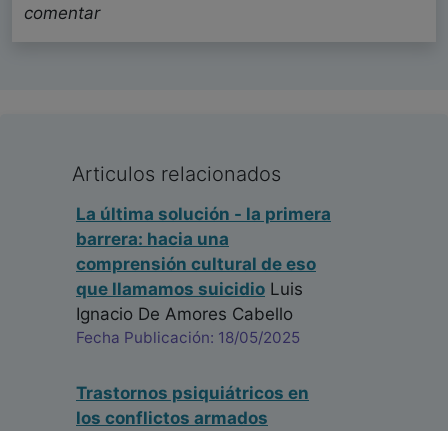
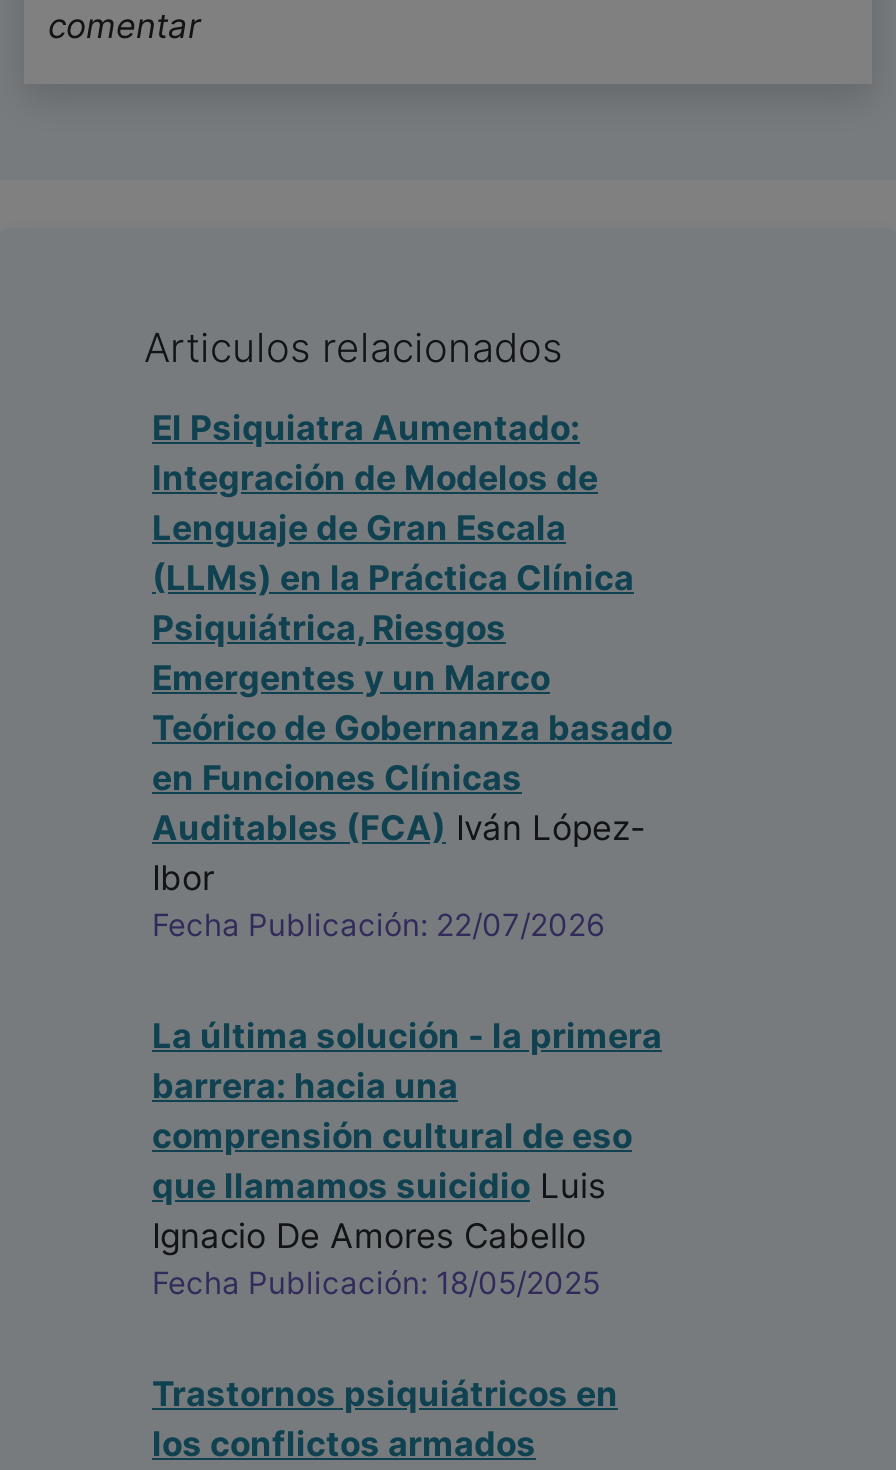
none -> [152,408,672,944] El Psiquiatra Aumentado: | Integración de Modelos de | Lenguaje de Gran Escala | (LLMs) en la Práctica Clínica | Psiquiátrica, Riesgos | Emergentes y un Marco | Teórico de Gobernanza basado | en Funciones Clínicas | Auditables (FCA) Iván López- | Ibor | Fecha Publicación: 22/07/2026

